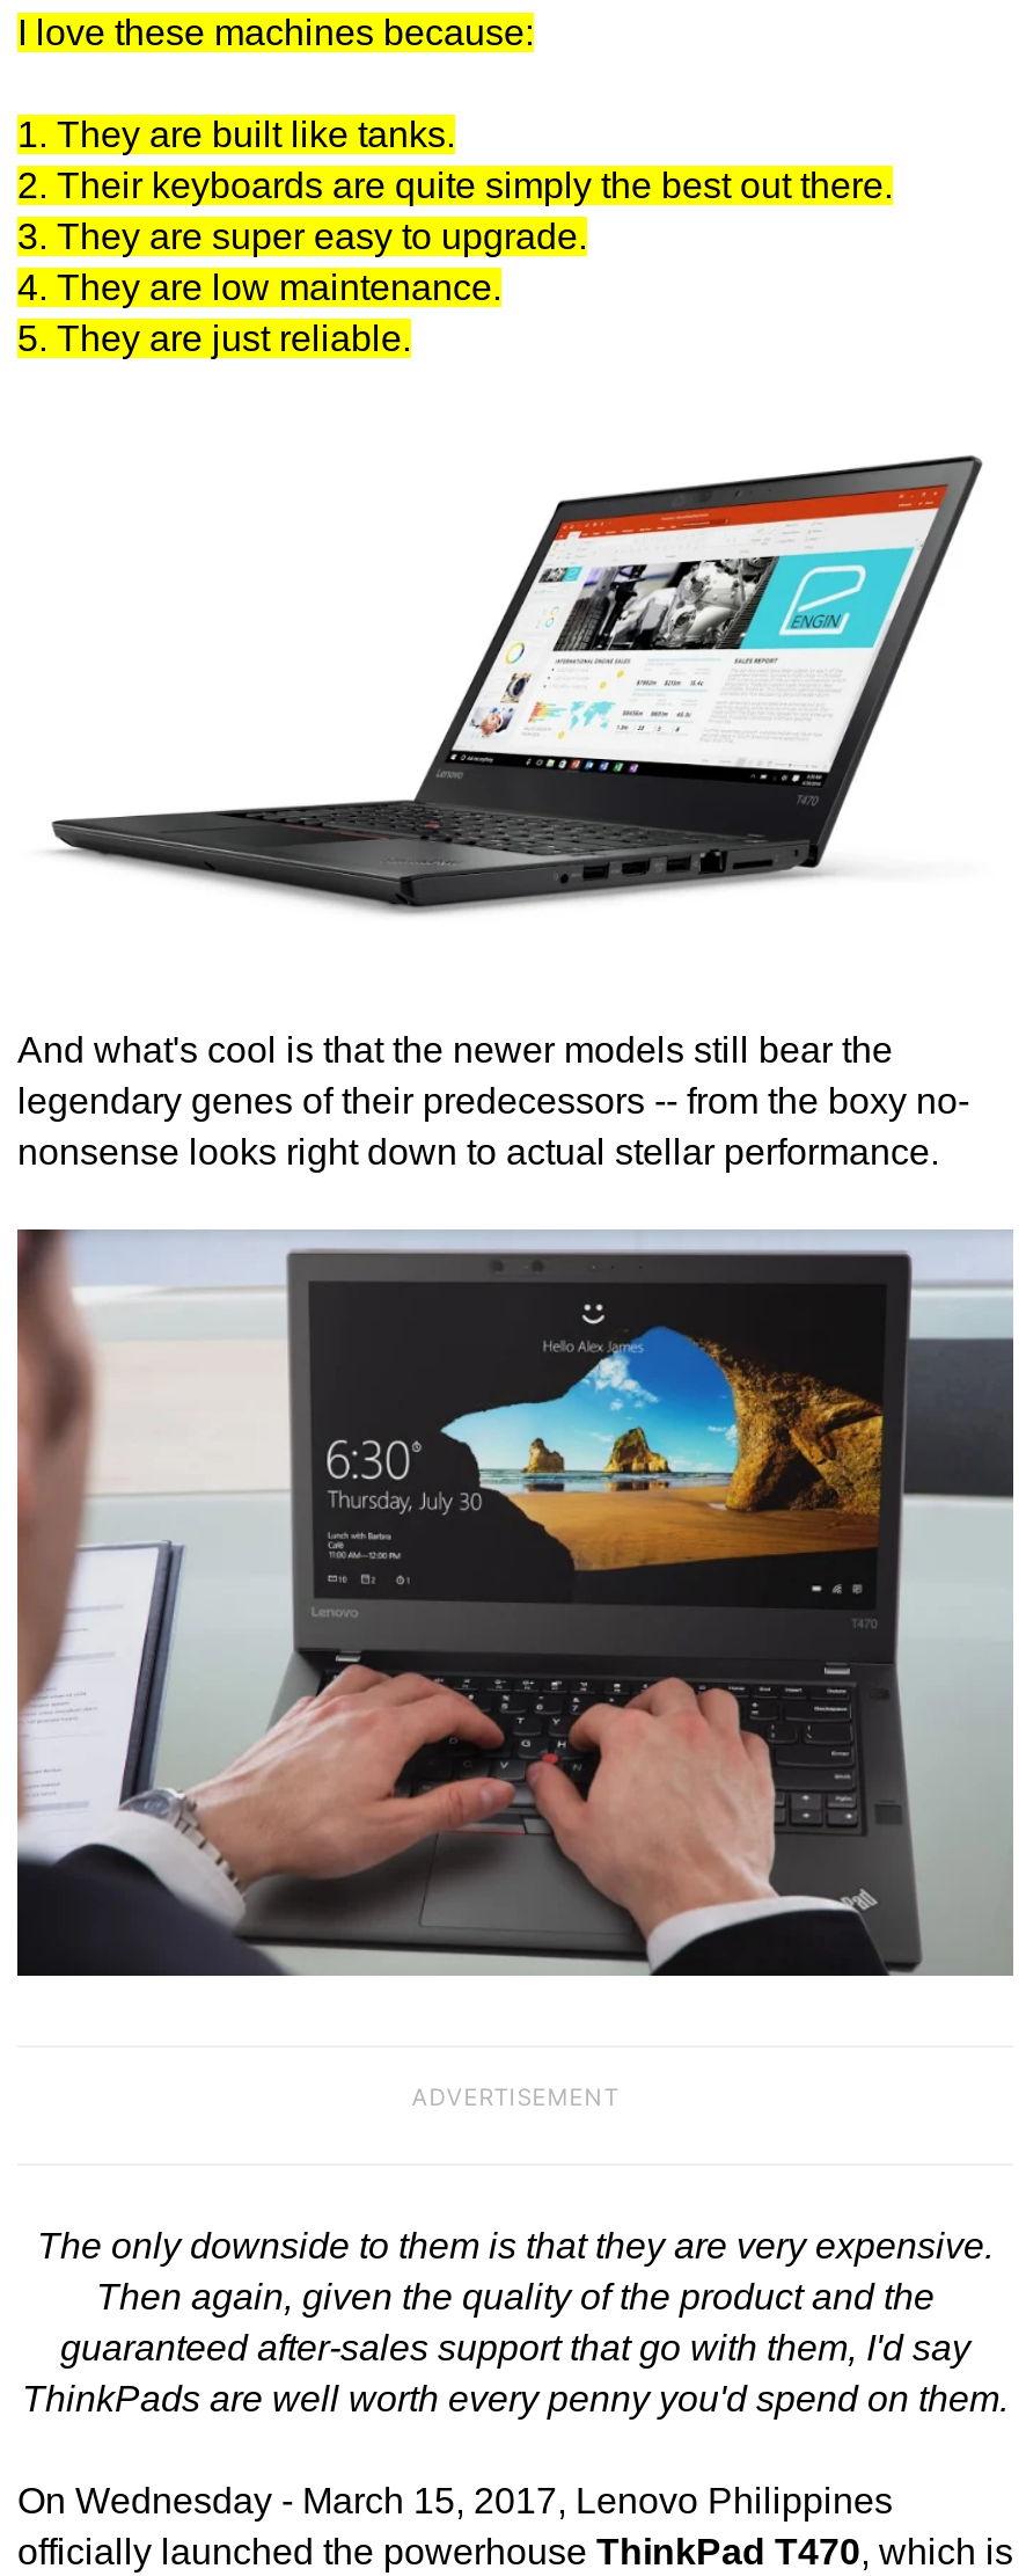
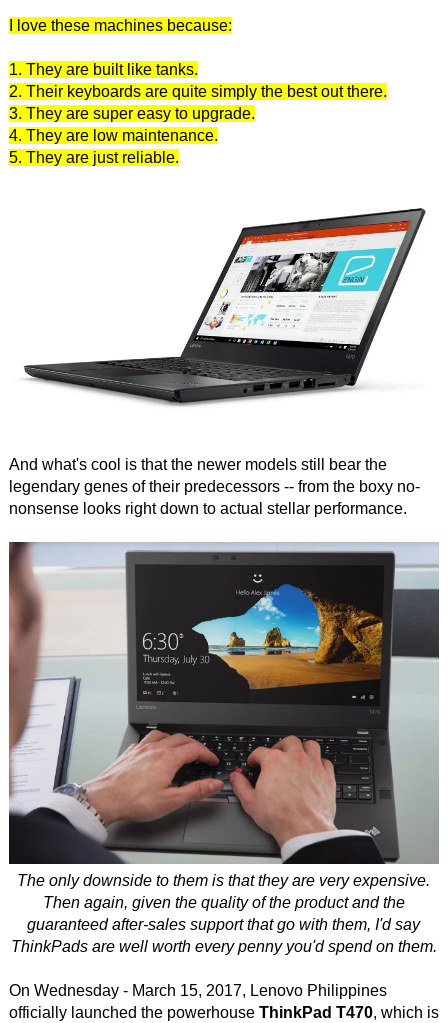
[412,2081,619,2109] ADVERTISEMENT -> none

